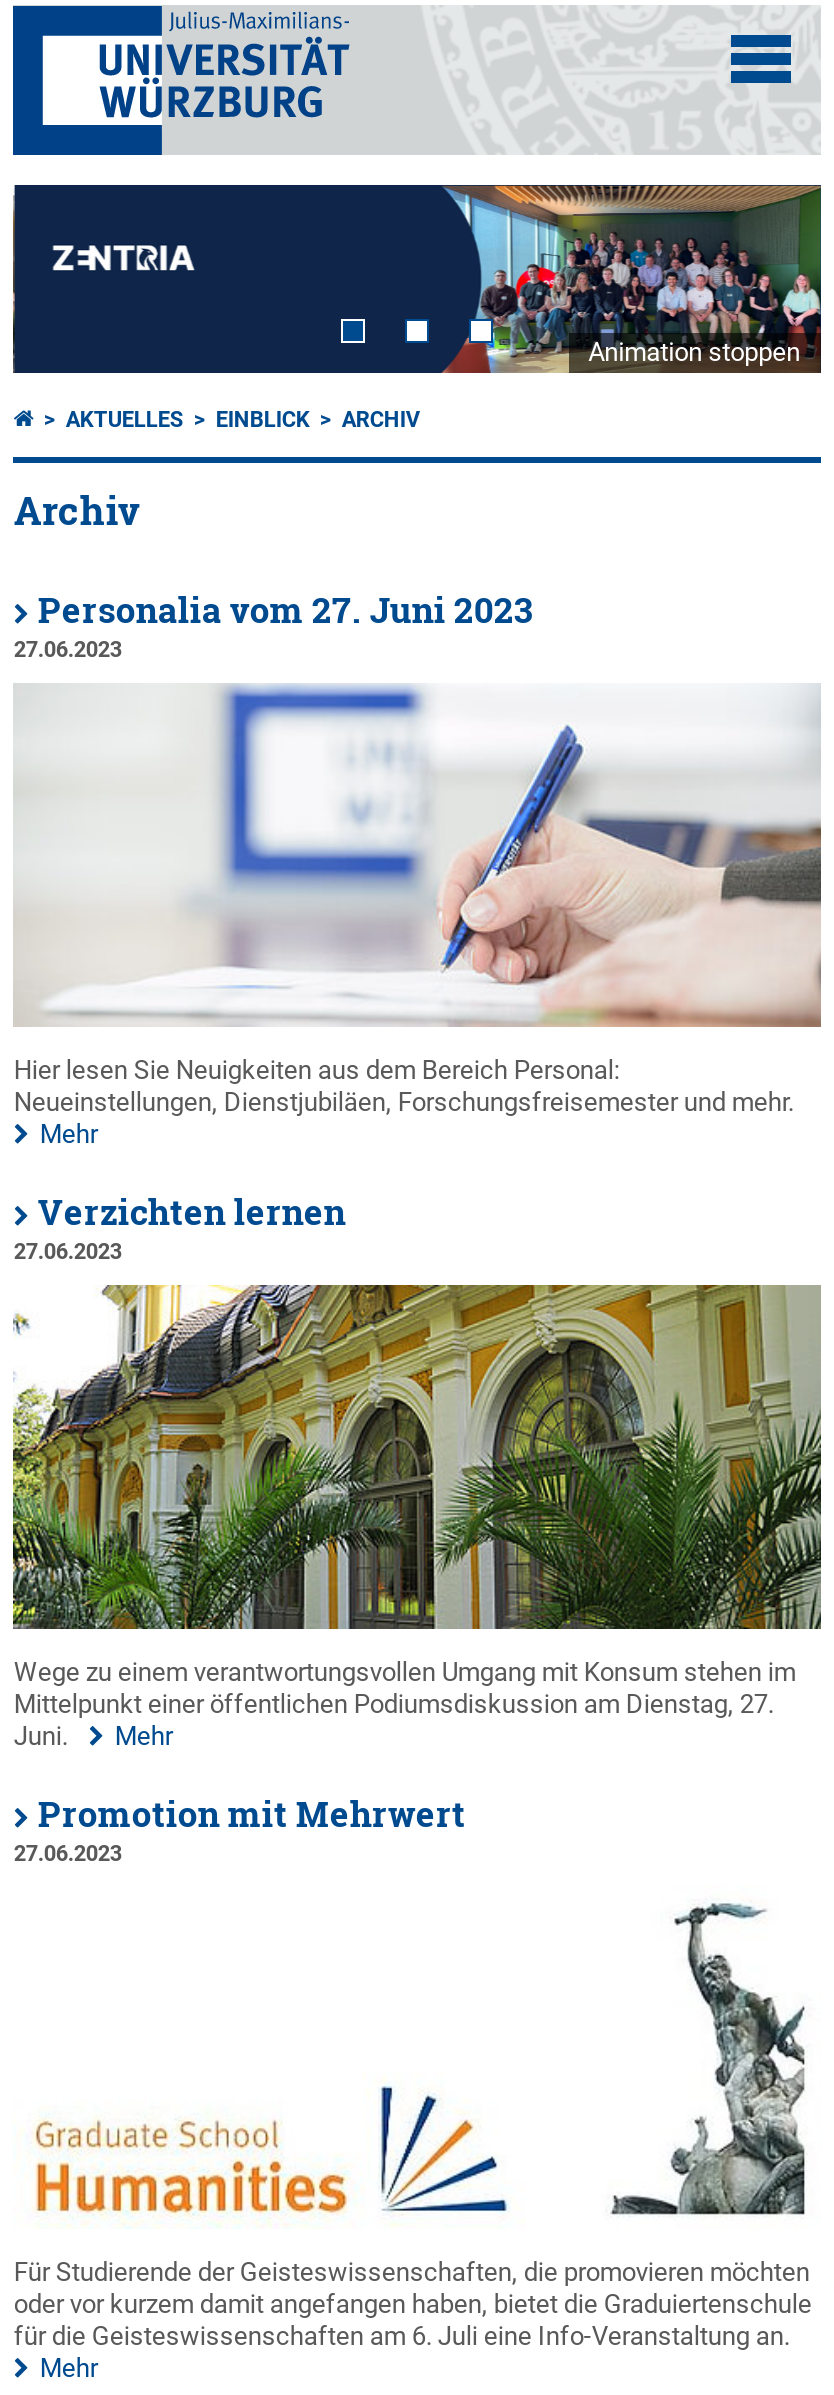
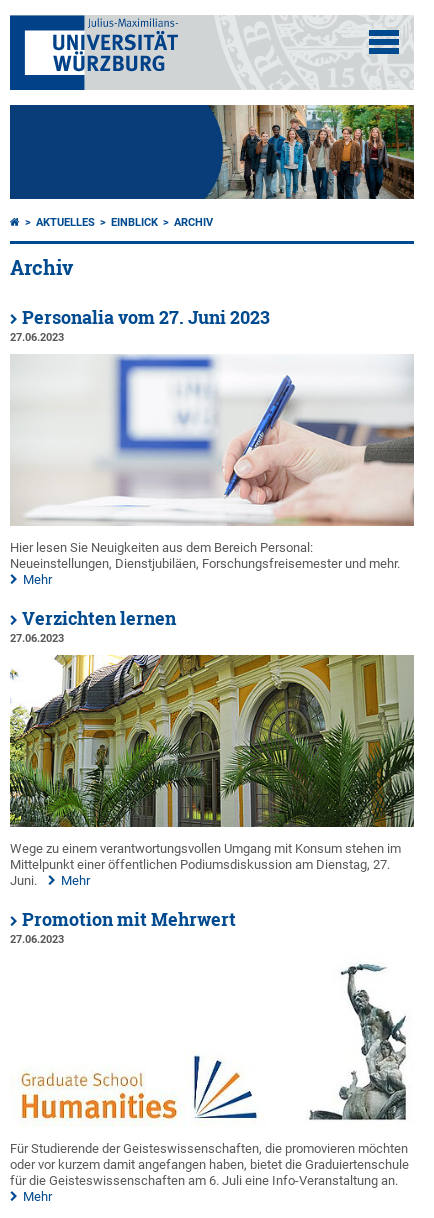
[11,183,823,375] [image] -> [9,104,414,200] [image]
[588,338,800,368] Animation stoppen -> none

